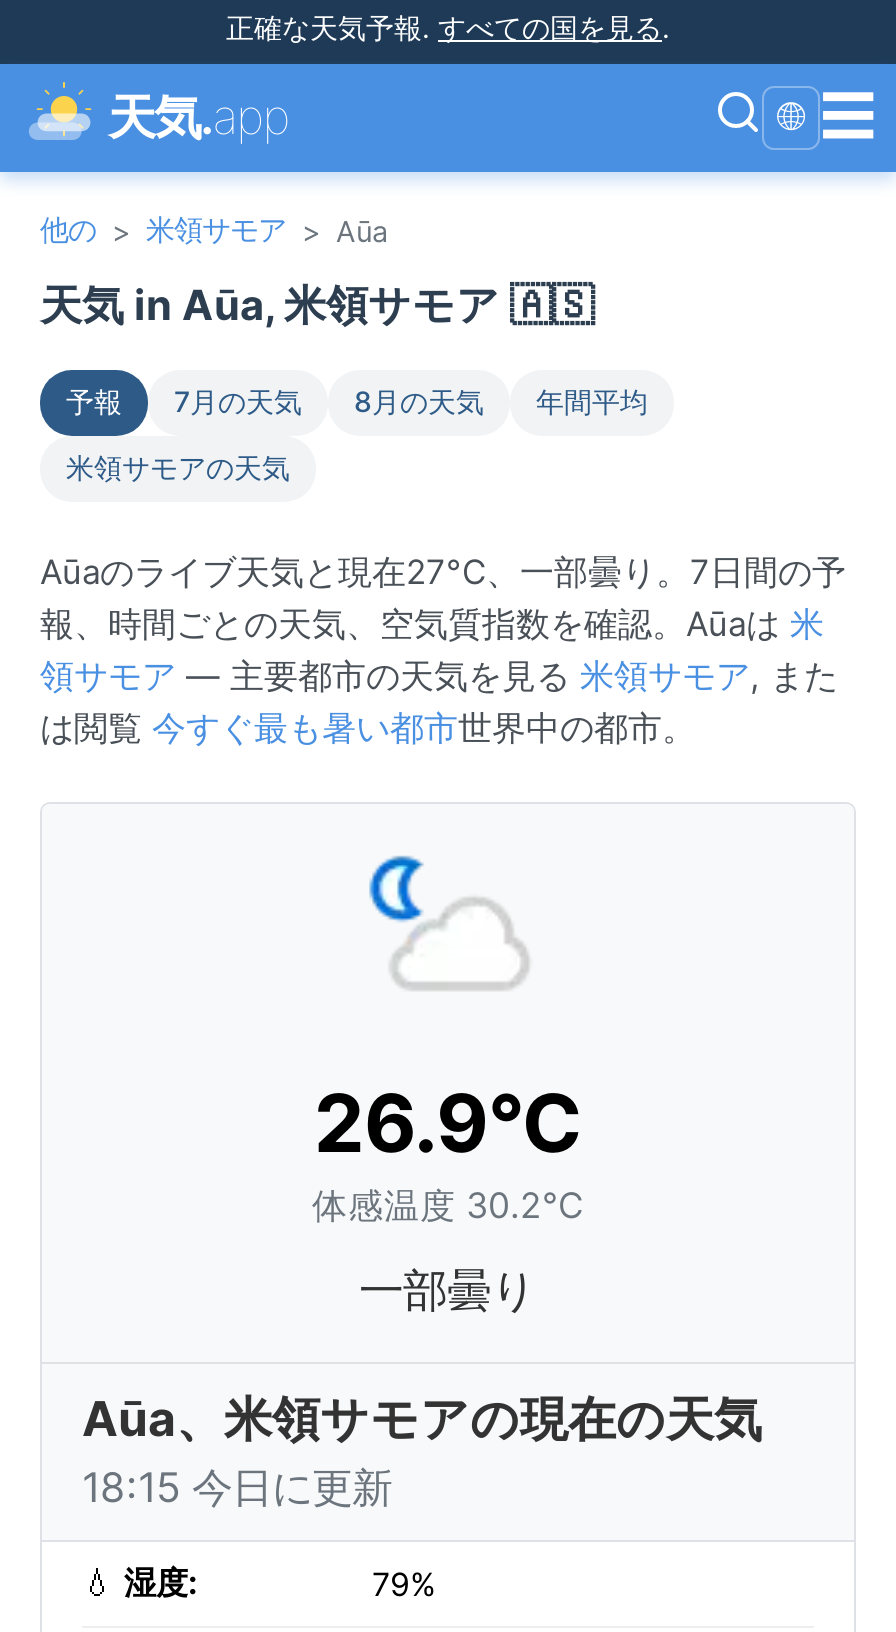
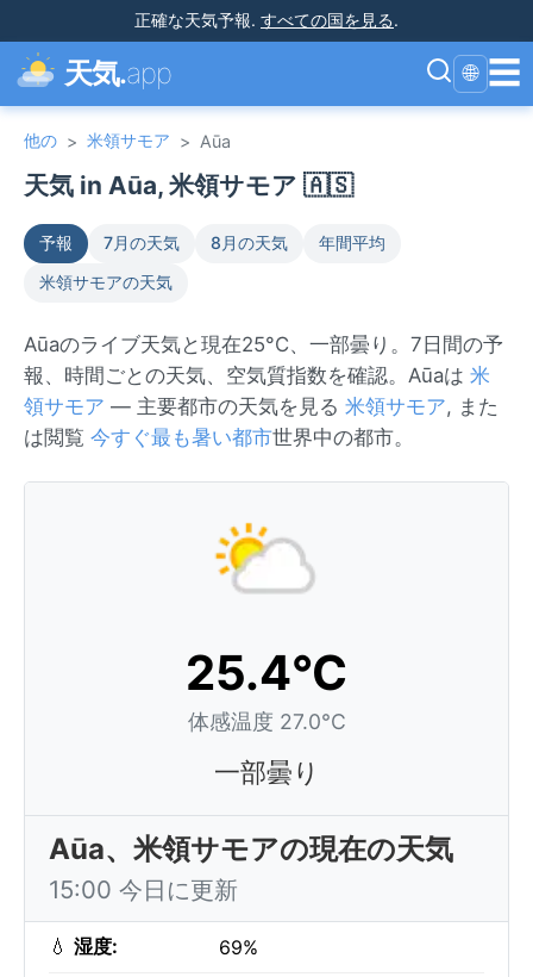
[40,552,846,592] Aūaのライブ天気と現在27°C、一部曇り。7日間の予 -> [24,332,503,356] Aūaのライブ天気と現在25°C、一部曇り。7日間の予
[362,854,448,958] [image] -> [214,514,269,575] [image]
[312,1074,584,1226] 26.9°C | 体感温度 30.2°C -> [186,643,347,734] 25.4°C | 体感温度 27.0°C
[82,1462,392,1512] 18:15 今日に更新 -> [49,875,238,904] 15:00 今日に更新
[372,1564,436,1604] 79% -> [219,935,258,959] 69%

